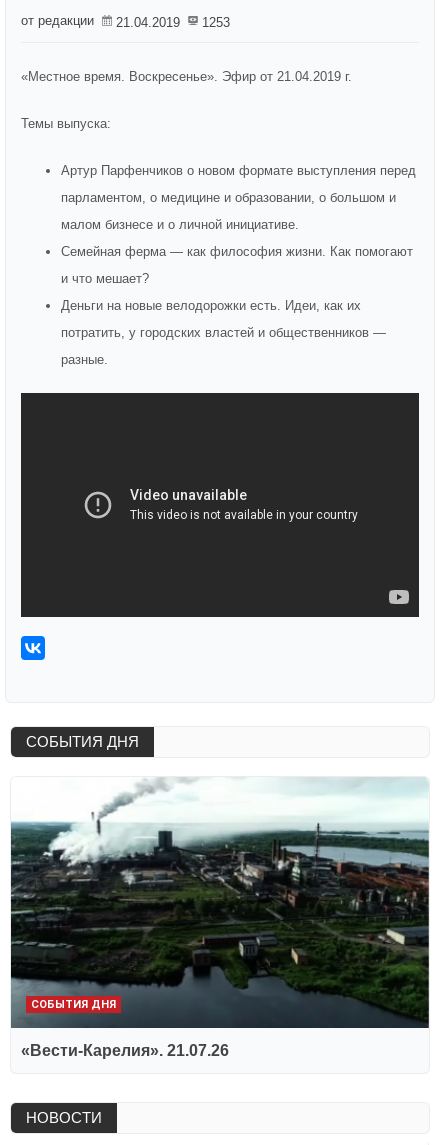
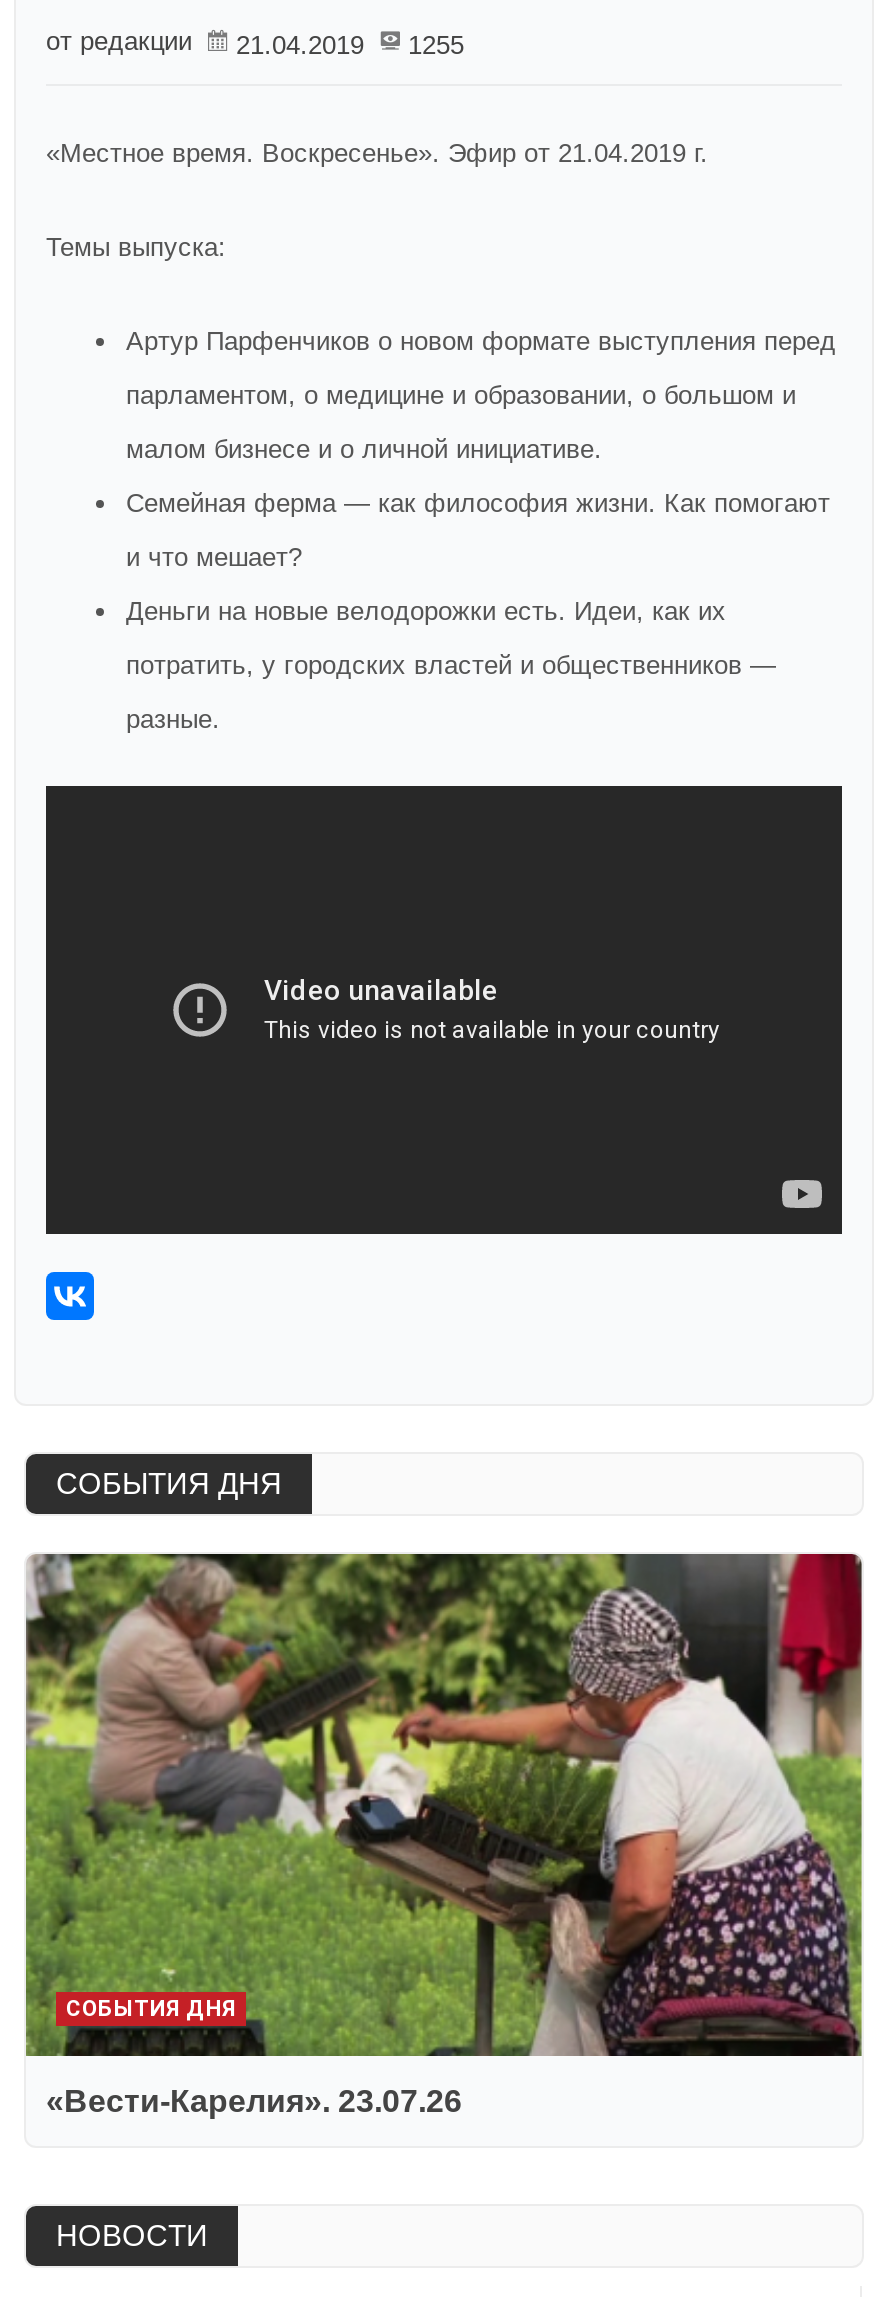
[21,13,230,30] от редакции 21.04.2019 1253 -> [46,26,464,60] от редакции 21.04.2019 1255
[10,777,430,1059] [image] | «Вести-Карелия». 21.07.26 -> [24,1552,864,2118] [image] | «Вести-Карелия». 23.07.26

